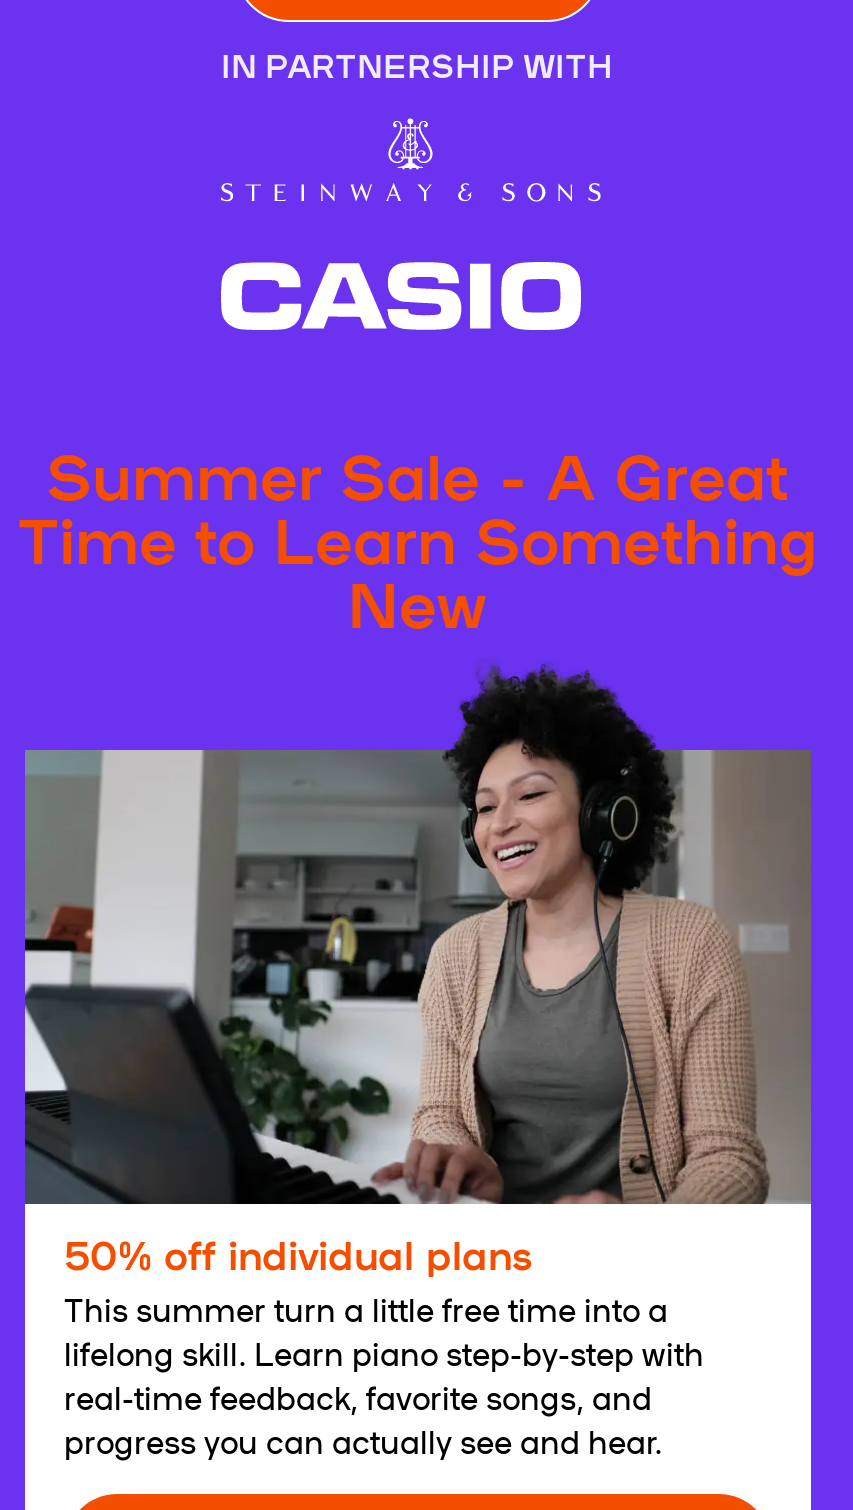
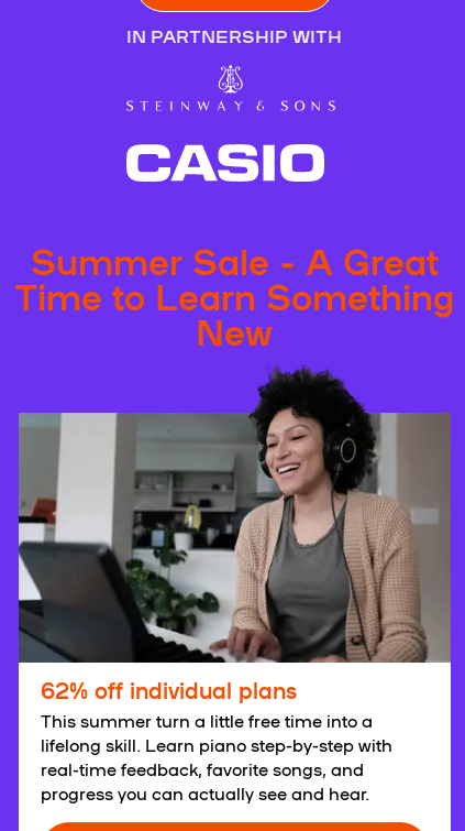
[64,1223,532,1279] 50% off individual plans -> [40,673,296,704] 62% off individual plans

